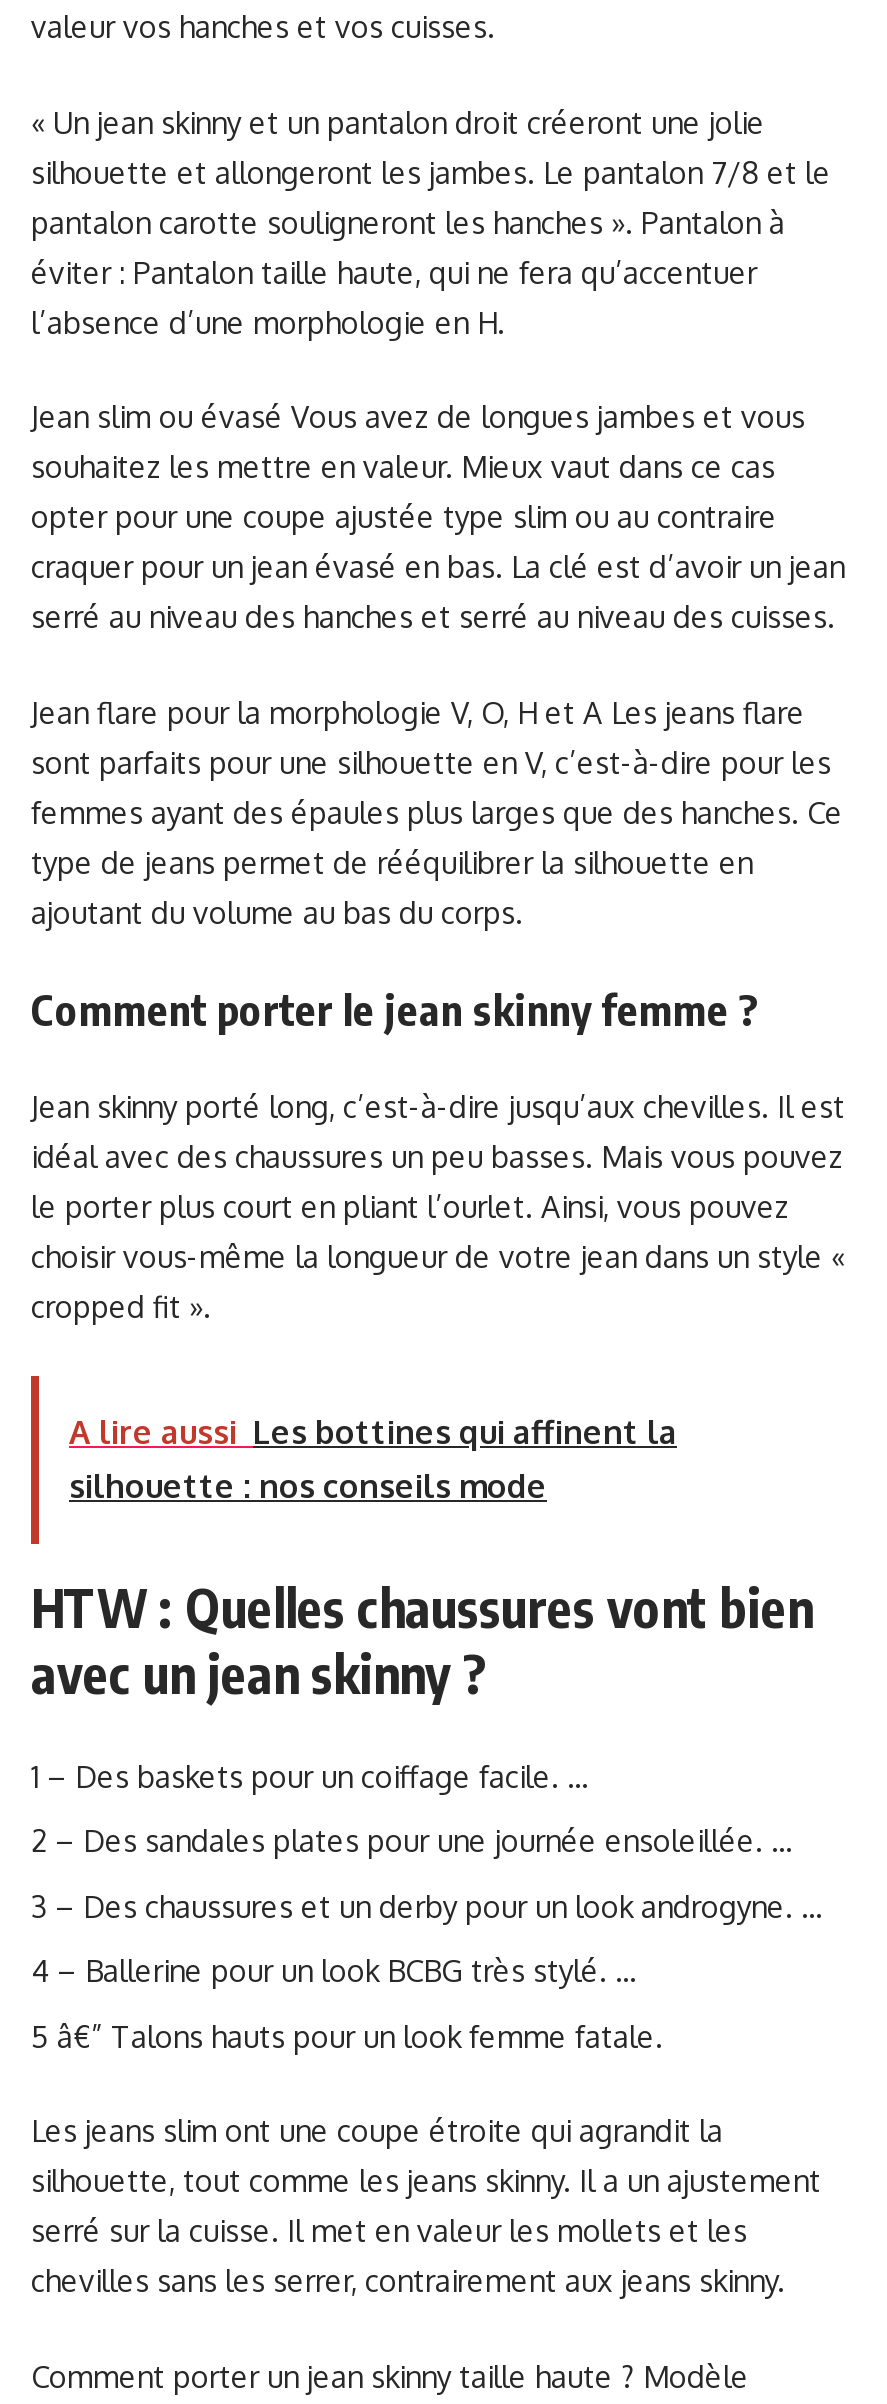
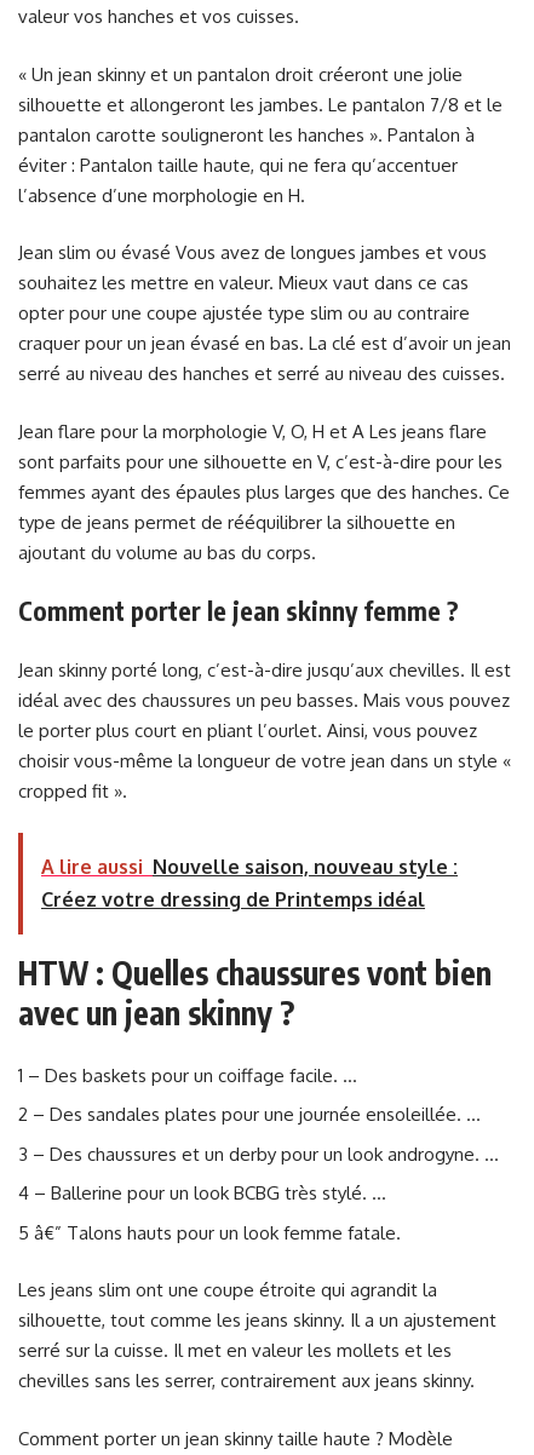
[69,1413,677,1507] A lire aussi Les bottines qui affinent la | silhouette : nos conseils mode -> [41,855,458,912] A lire aussi Nouvelle saison, nouveau style : | Créez votre dressing de Printemps idéal

